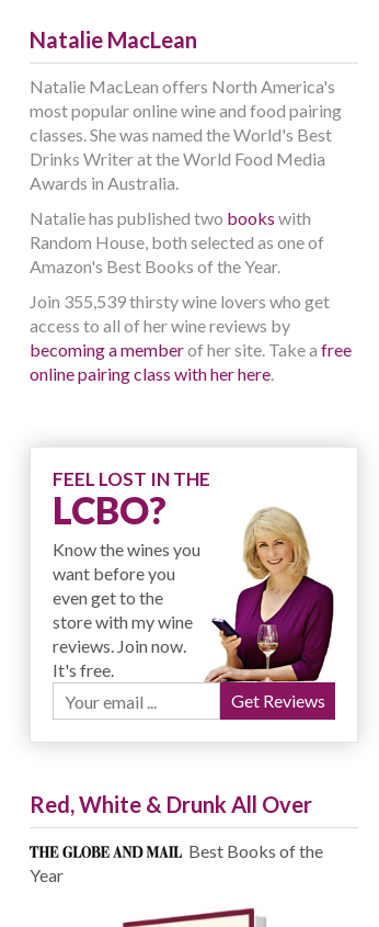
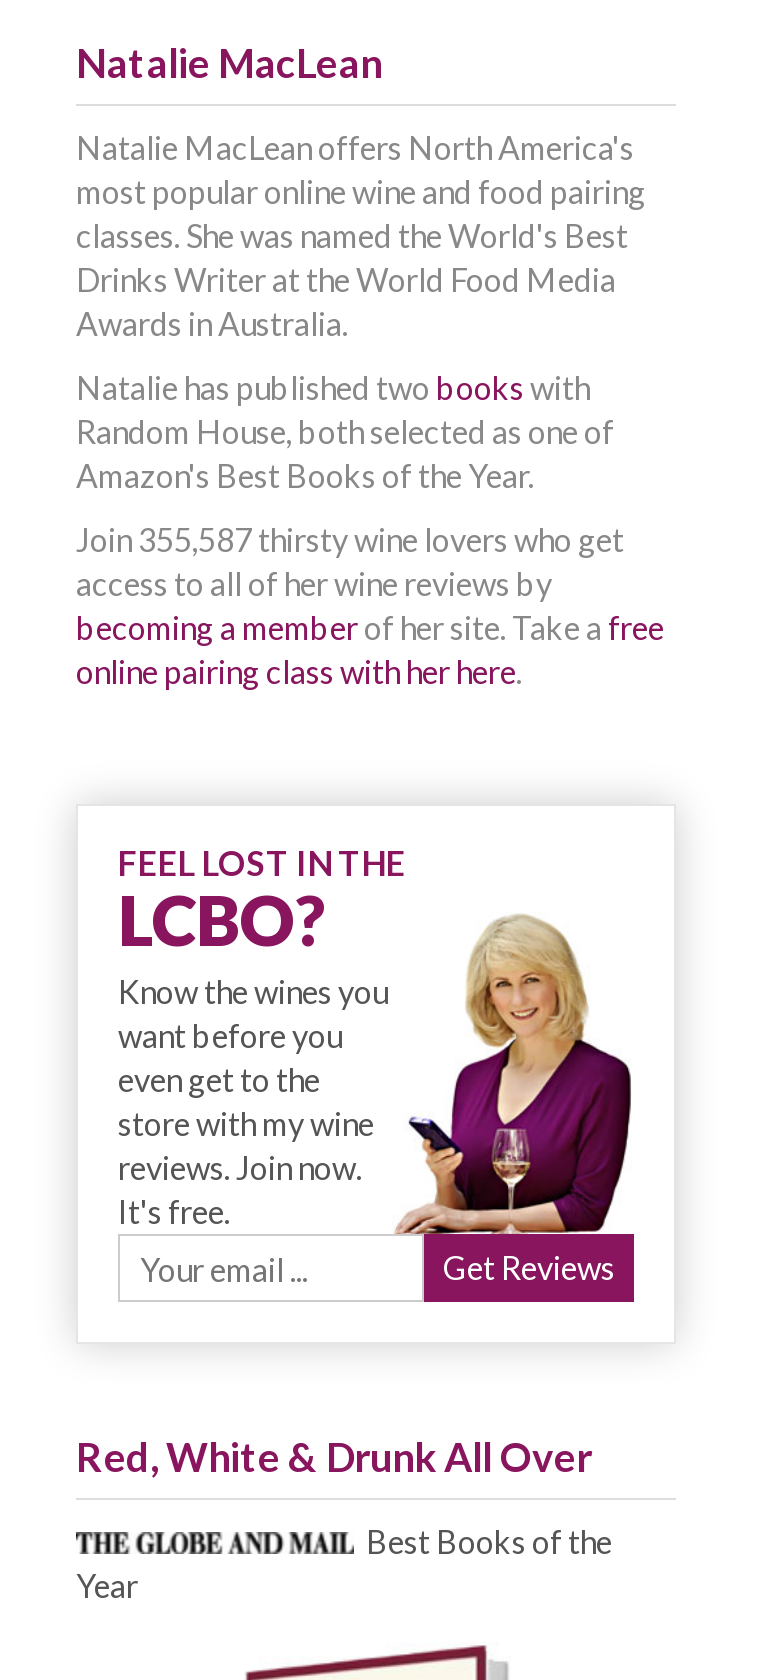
[30,291,330,312] Join 355,539 thirsty wine lovers who get -> [76,521,624,559] Join 355,587 thirsty wine lovers who get

